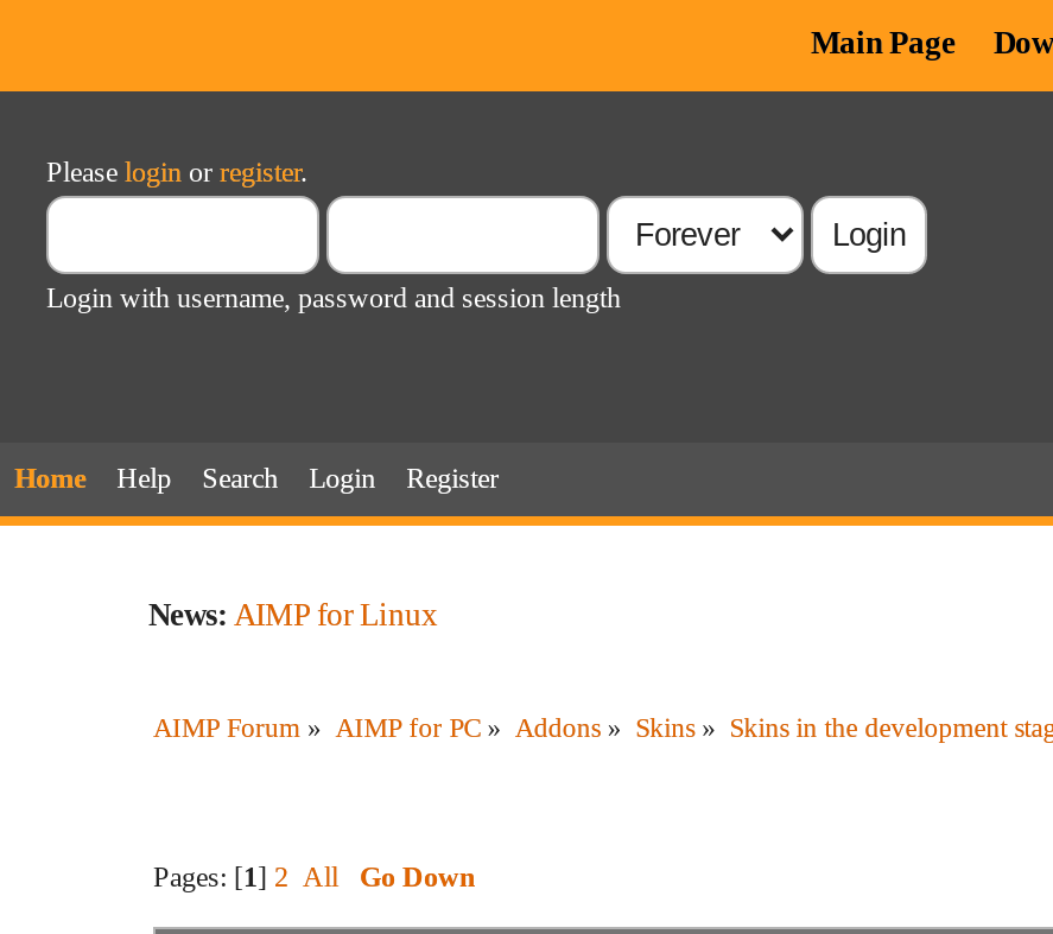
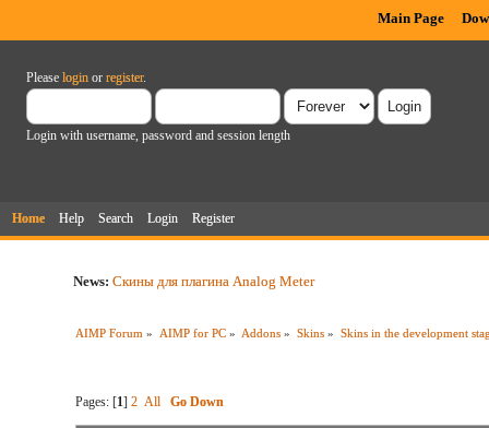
[148,597,438,633] News: AIMP for Linux -> [73,273,314,289] News: Скины для плагина Analog Meter

